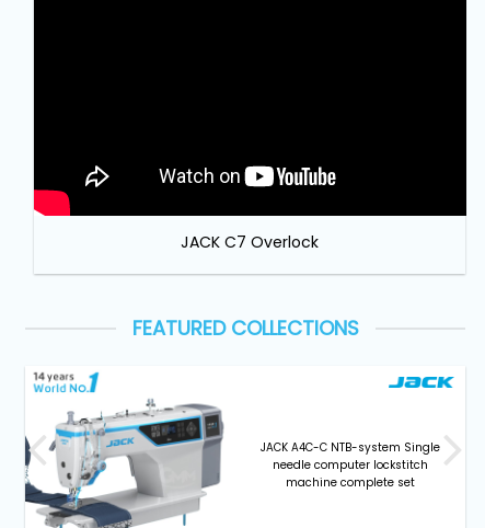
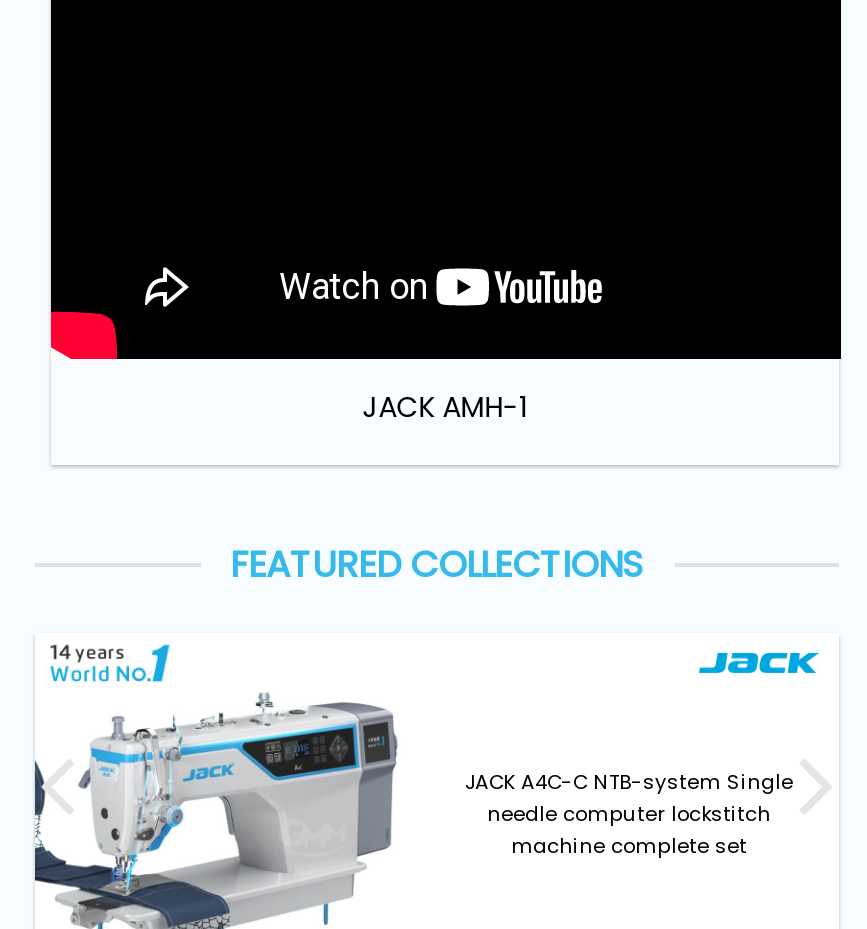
[180,231,318,253] JACK C7 Overlock -> [363,387,527,427] JACK AMH-1

